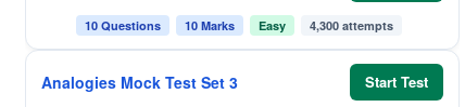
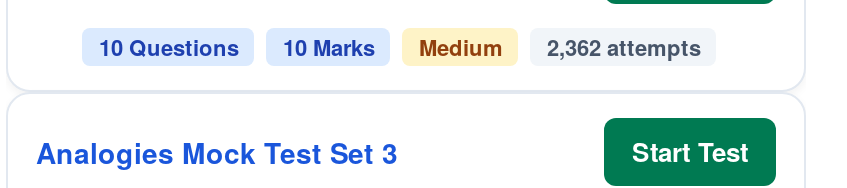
[259,17,393,34] Easy | 4,300 attempts -> [419,32,701,62] Medium | 2,362 attempts

